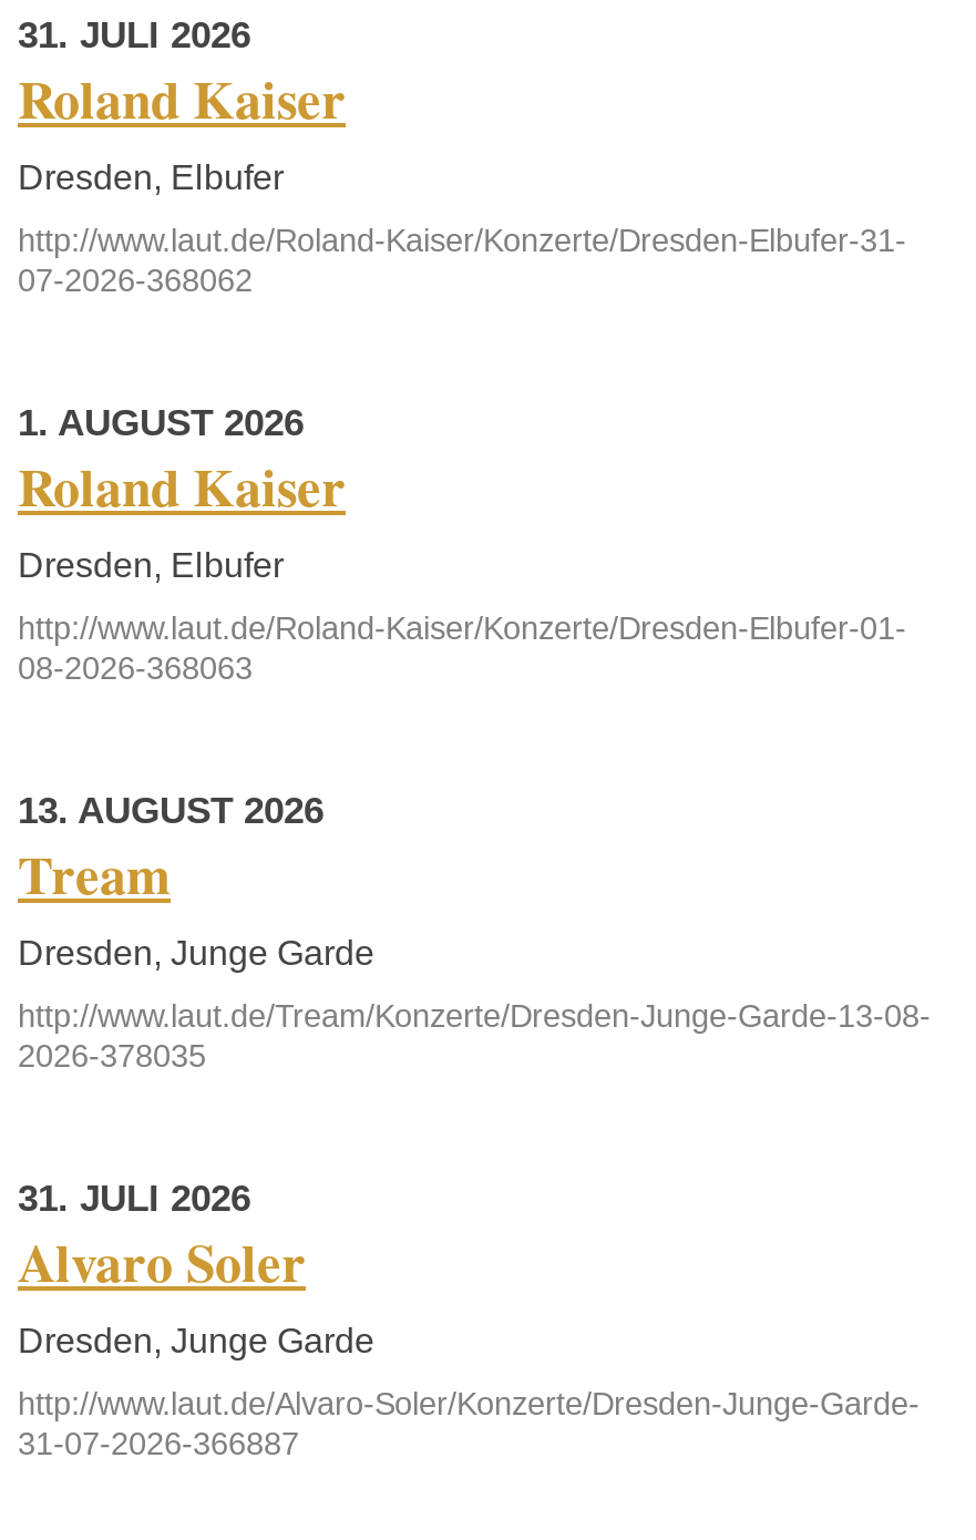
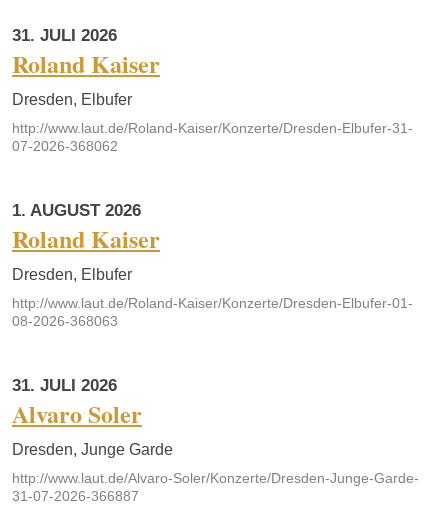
[18,790,931,1074] 13. AUGUST 2026 | Tream | Dresden, Junge Garde | http://www.laut.de/Tream/Konzerte/Dresden-Junge-Garde-13-08- | 2026-378035 -> none

